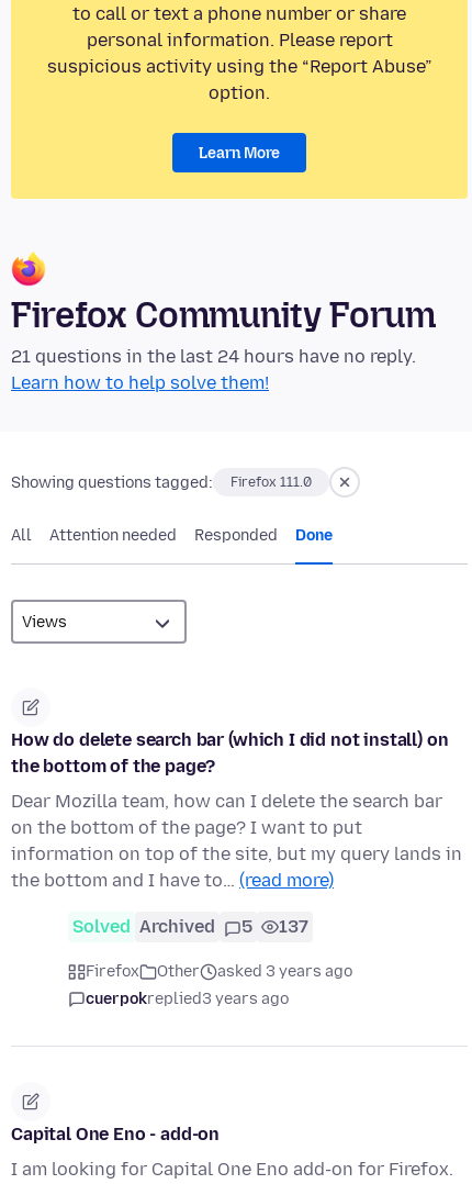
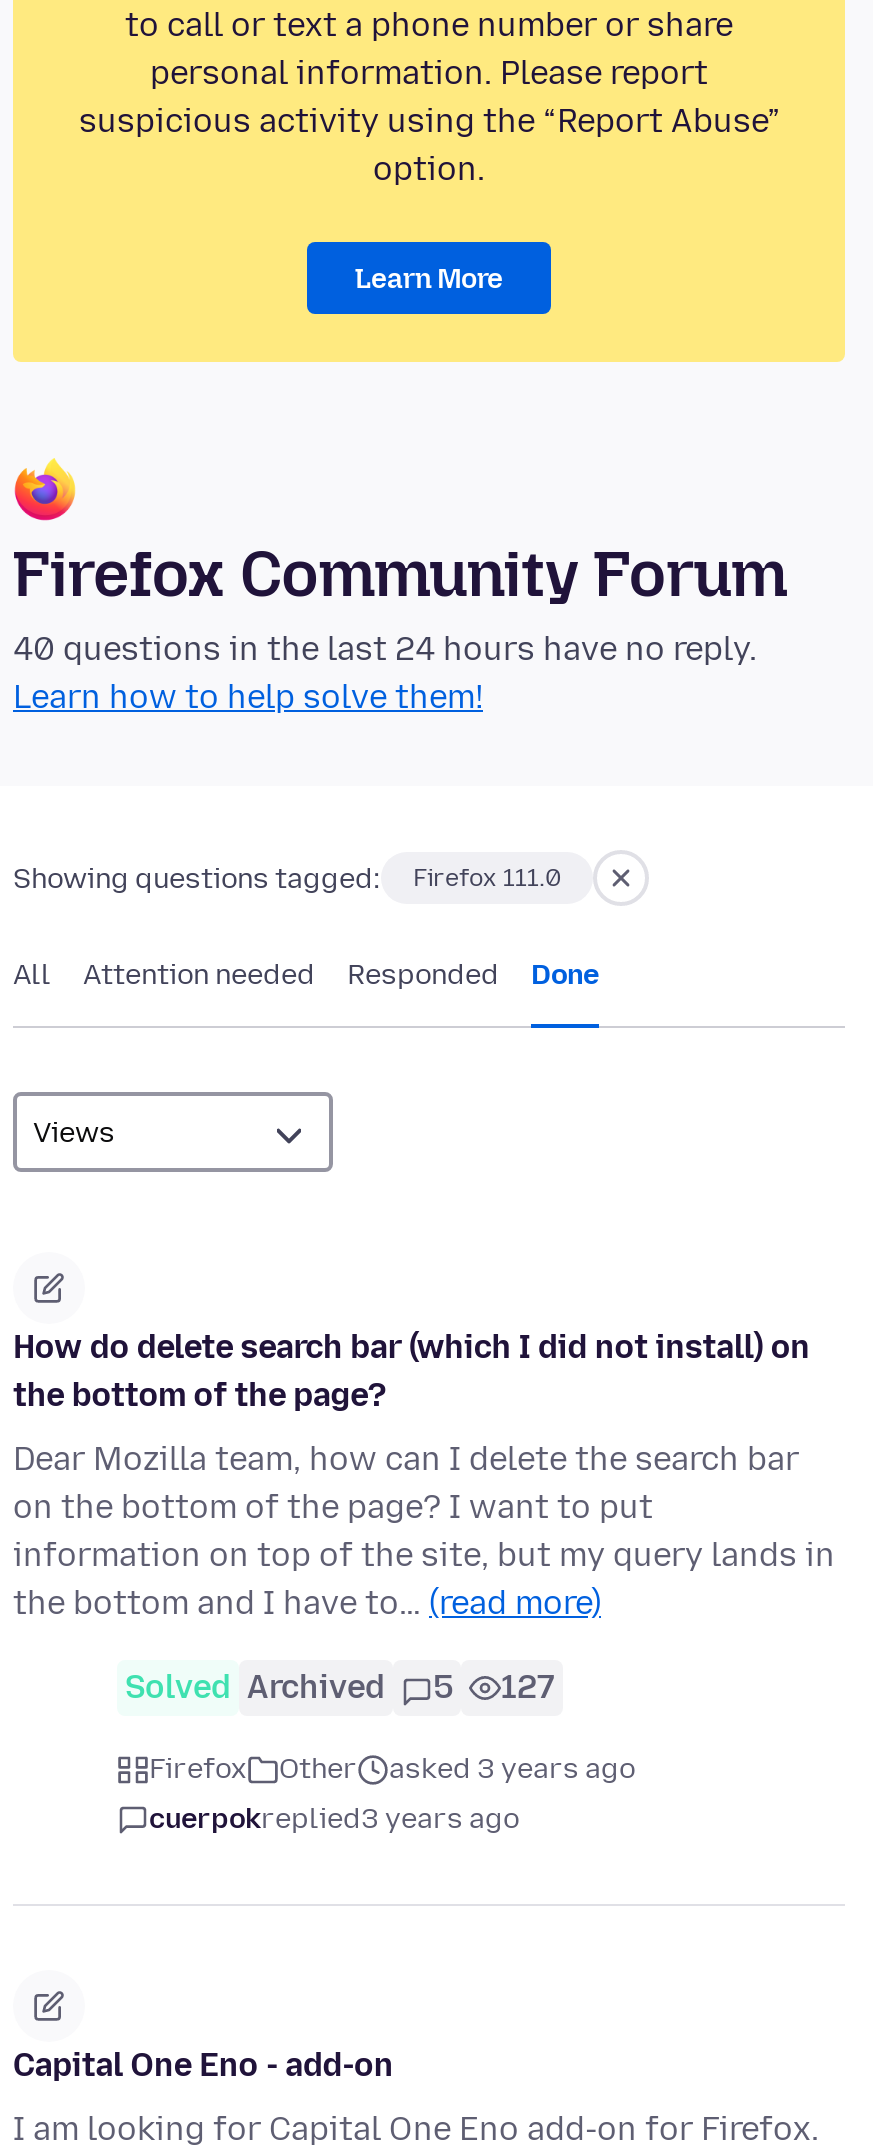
[11,347,416,367] 21 questions in the last 24 hours have no reply. -> [13,631,757,669] 40 questions in the last 24 hours have no reply.
[72,917,308,937] Solved Archived 5 137 -> [125,1669,555,1707] Solved Archived 5 127

